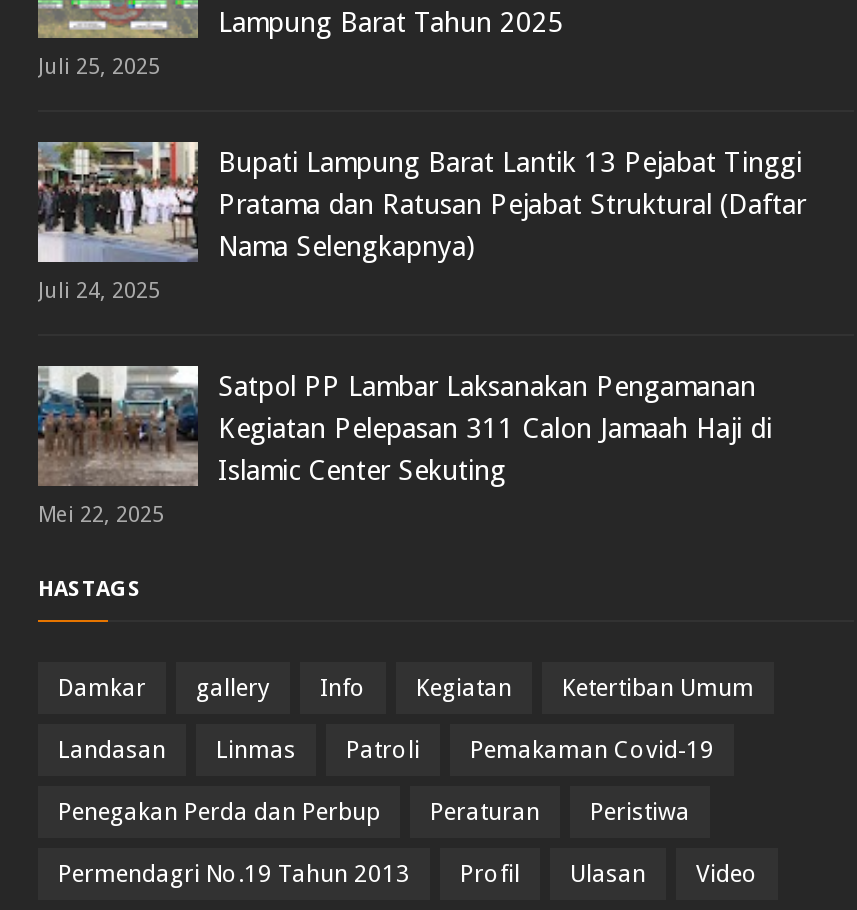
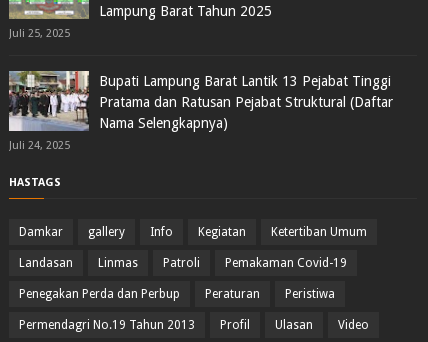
[36,364,772,527] [image] | Satpol PP Lambar Laksanakan Pengamanan | Kegiatan Pelepasan 311 Calon Jamaah Haji di | Islamic Center Sekuting | Mei 22, 2025 -> none

